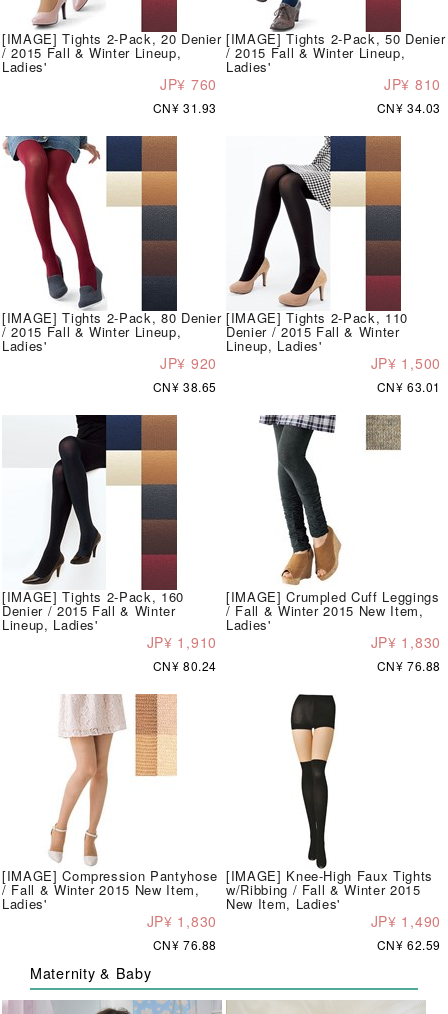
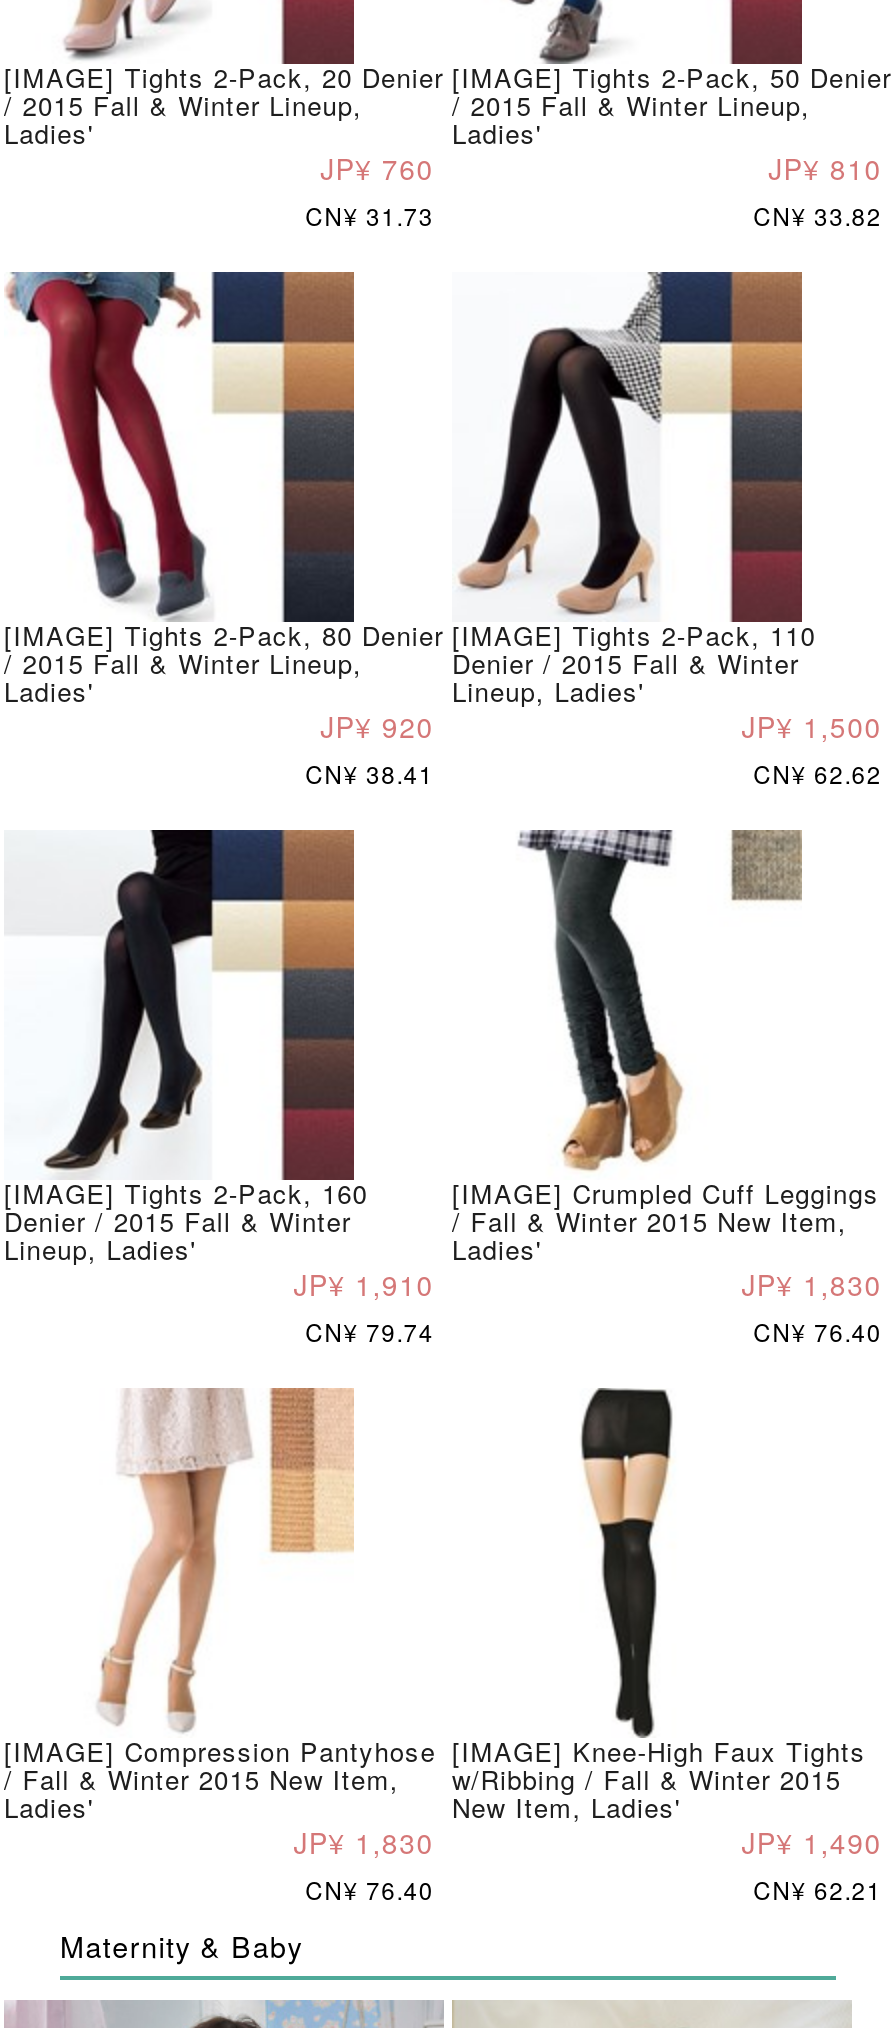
[153,99,217,116] CN¥ 31.93 -> [305,198,434,232] CN¥ 31.73
[377,99,441,116] CN¥ 34.03 -> [753,198,882,232] CN¥ 33.82
[153,378,217,395] CN¥ 38.65 -> [305,756,434,790] CN¥ 38.41
[377,378,441,395] CN¥ 63.01 -> [753,756,882,790] CN¥ 62.62
[153,657,217,674] CN¥ 80.24 -> [305,1314,434,1348] CN¥ 79.74
[377,657,441,674] CN¥ 76.88 -> [753,1314,882,1348] CN¥ 76.40
[153,936,217,953] CN¥ 76.88 -> [305,1872,434,1906] CN¥ 76.40
[377,936,441,953] CN¥ 62.59 -> [753,1872,882,1906] CN¥ 62.21

